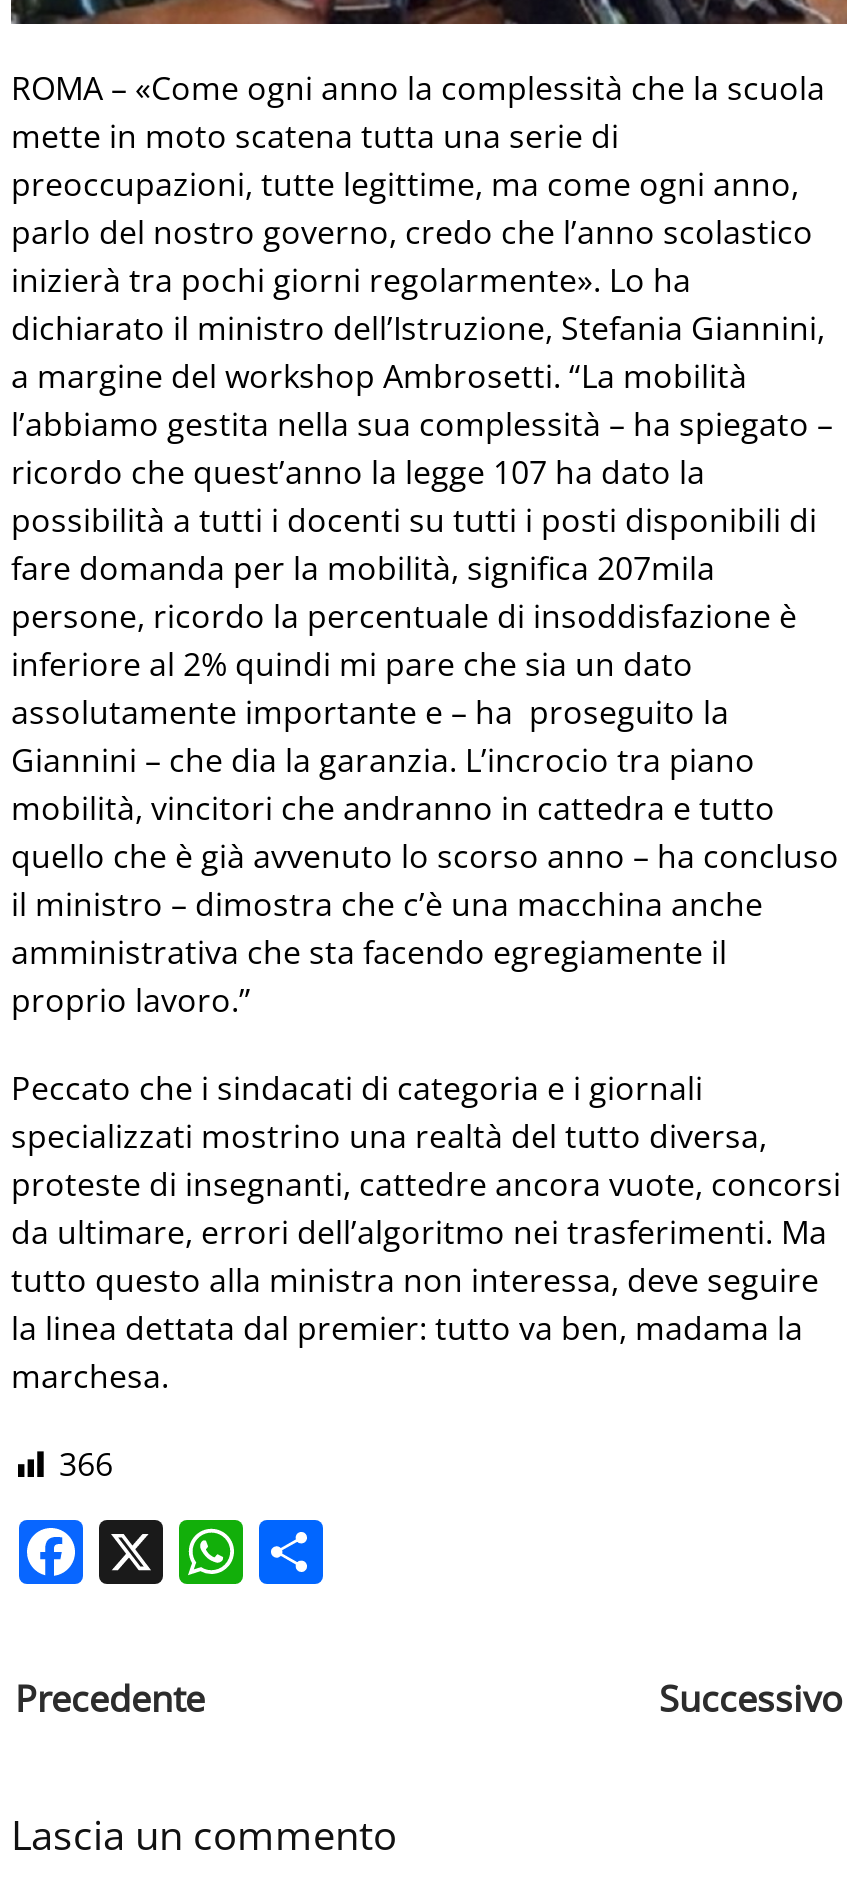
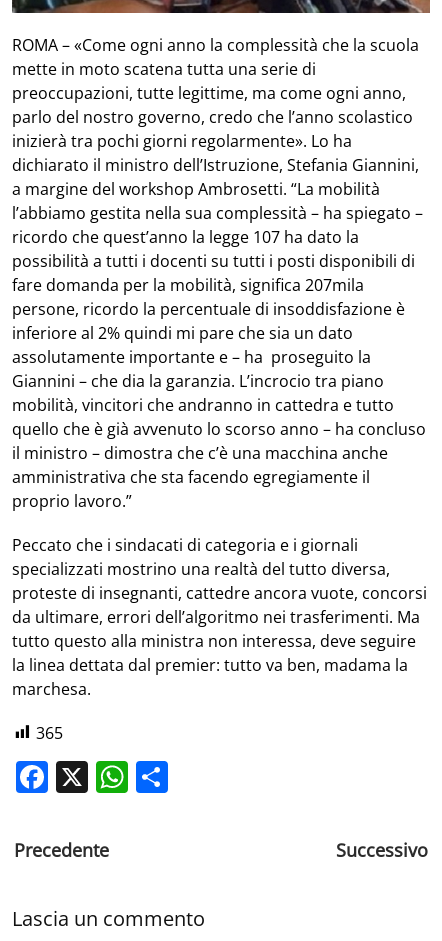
[59,1443,113,1487] 366 -> [36,722,63,744] 365

